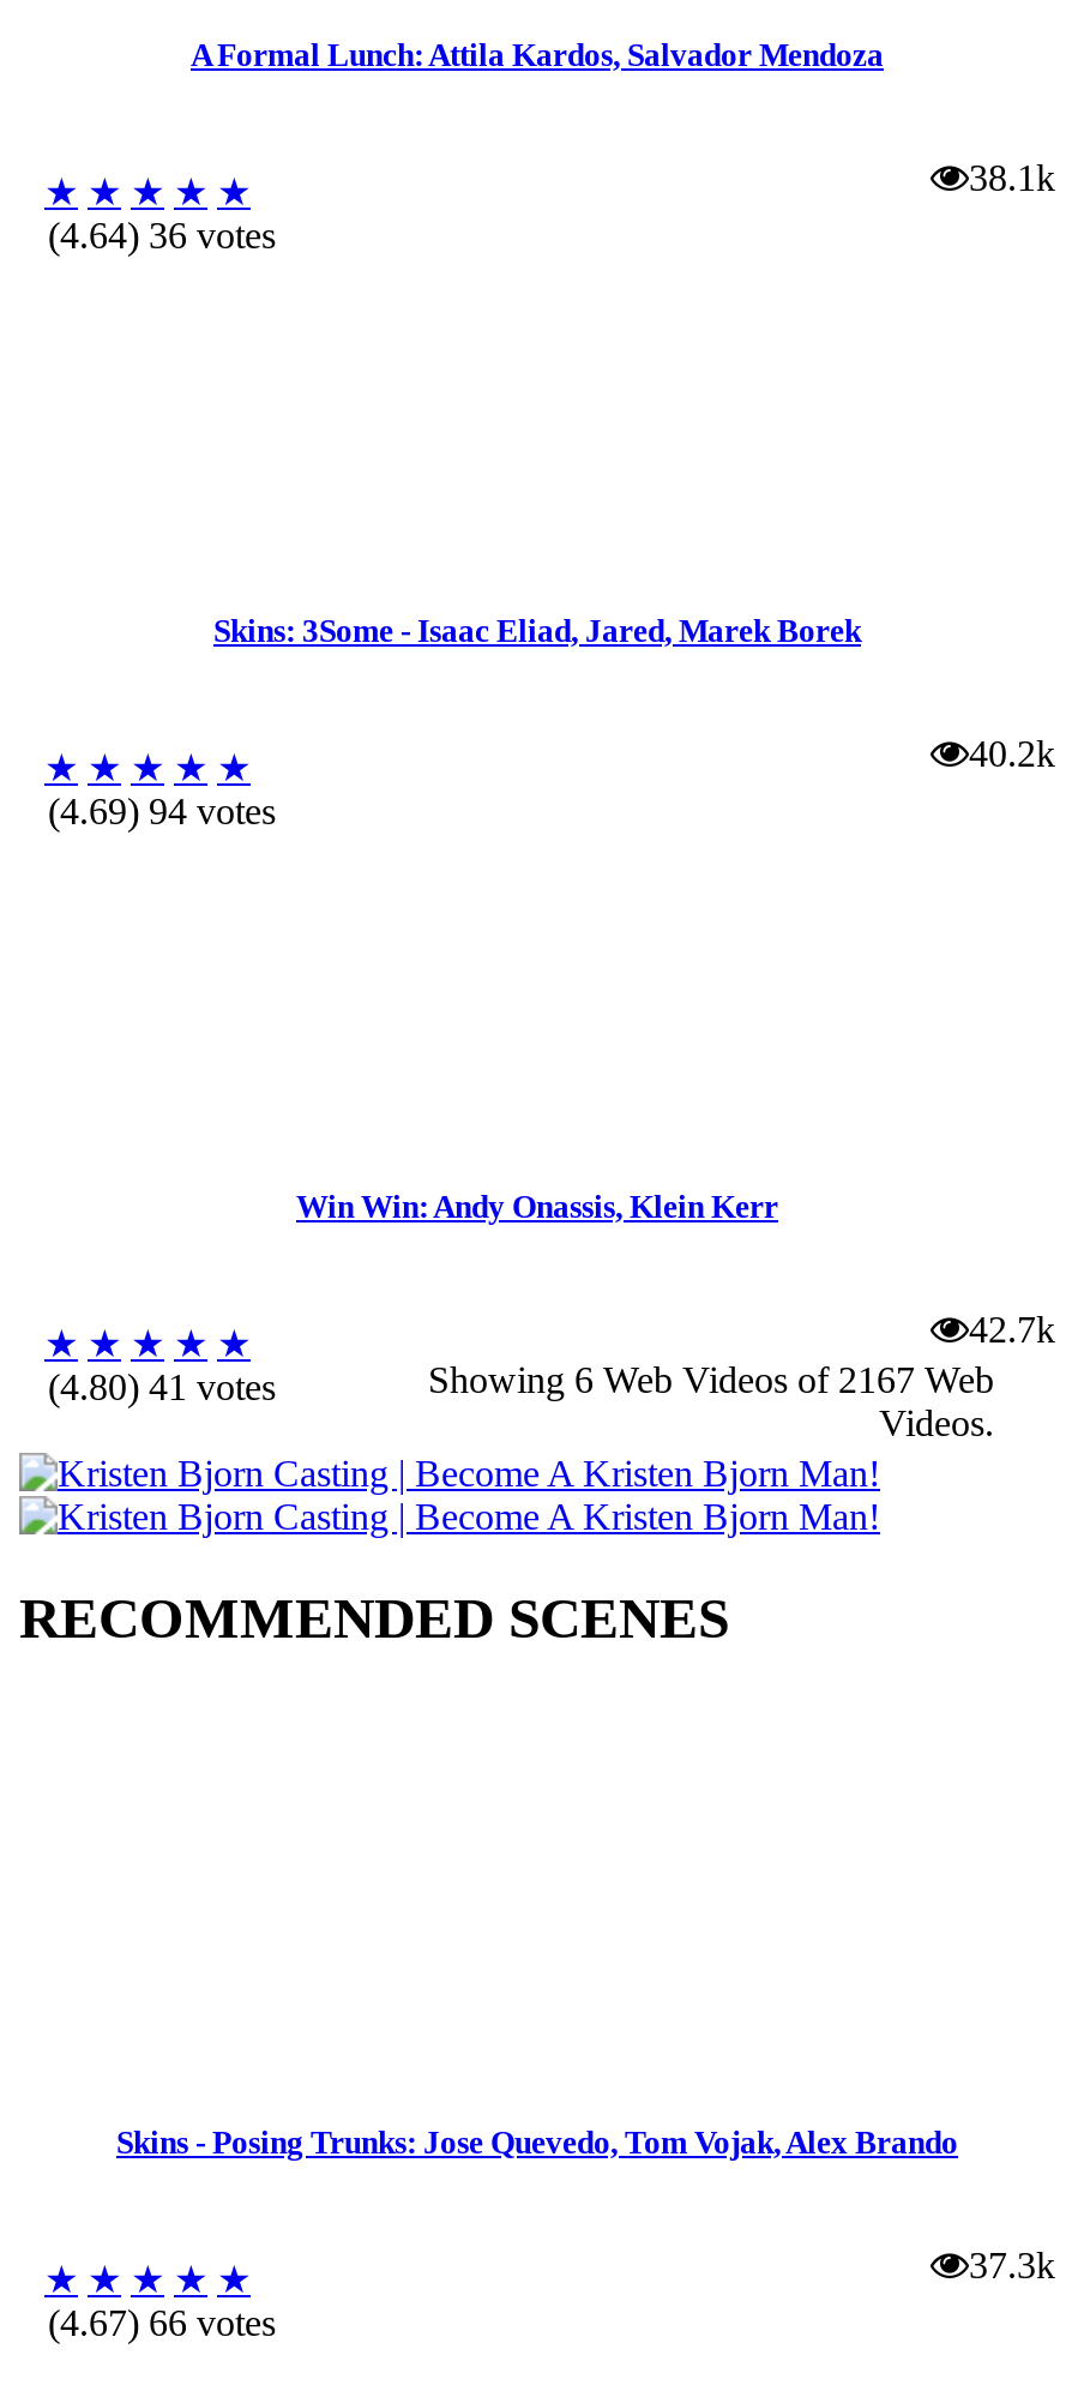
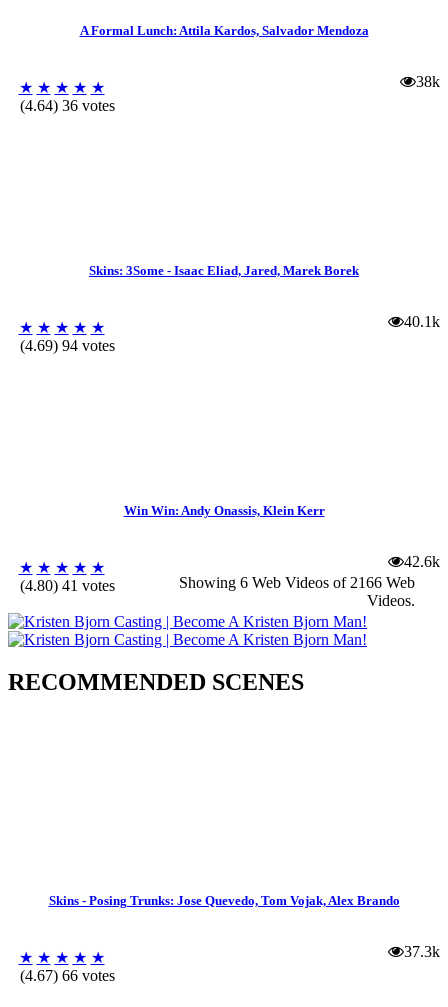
[969,157,1055,198] 38.1k -> [416,73,440,90] 38k
[969,733,1055,774] 40.2k -> [404,313,440,330] 40.1k
[428,1310,1055,1401] 42.7k | Showing 6 Web Videos of 2167 Web -> [178,553,440,591] 42.6k | Showing 6 Web Videos of 2166 Web

